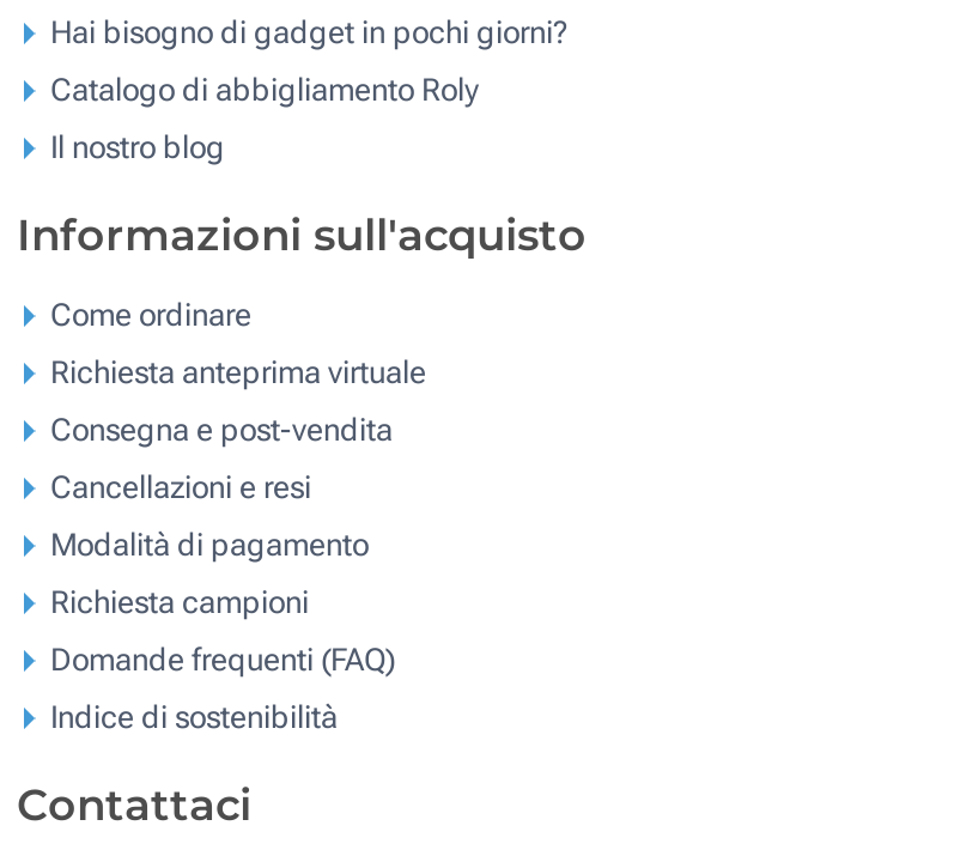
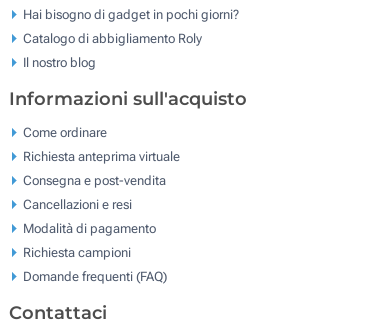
[50,699,338,735] Indice di sostenibilità -> none

